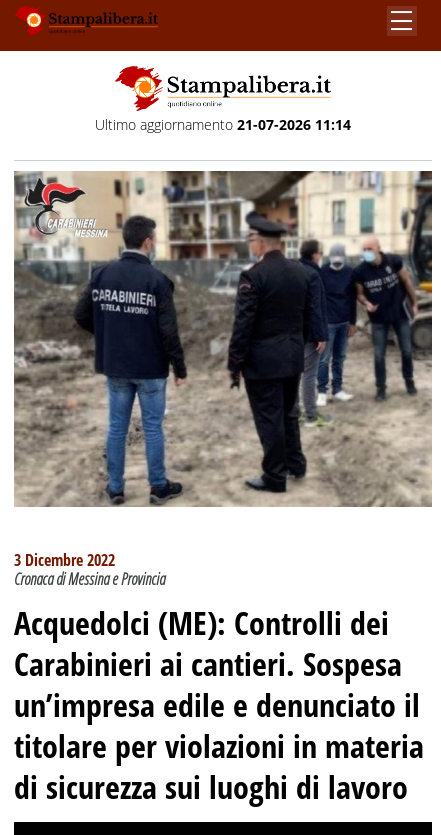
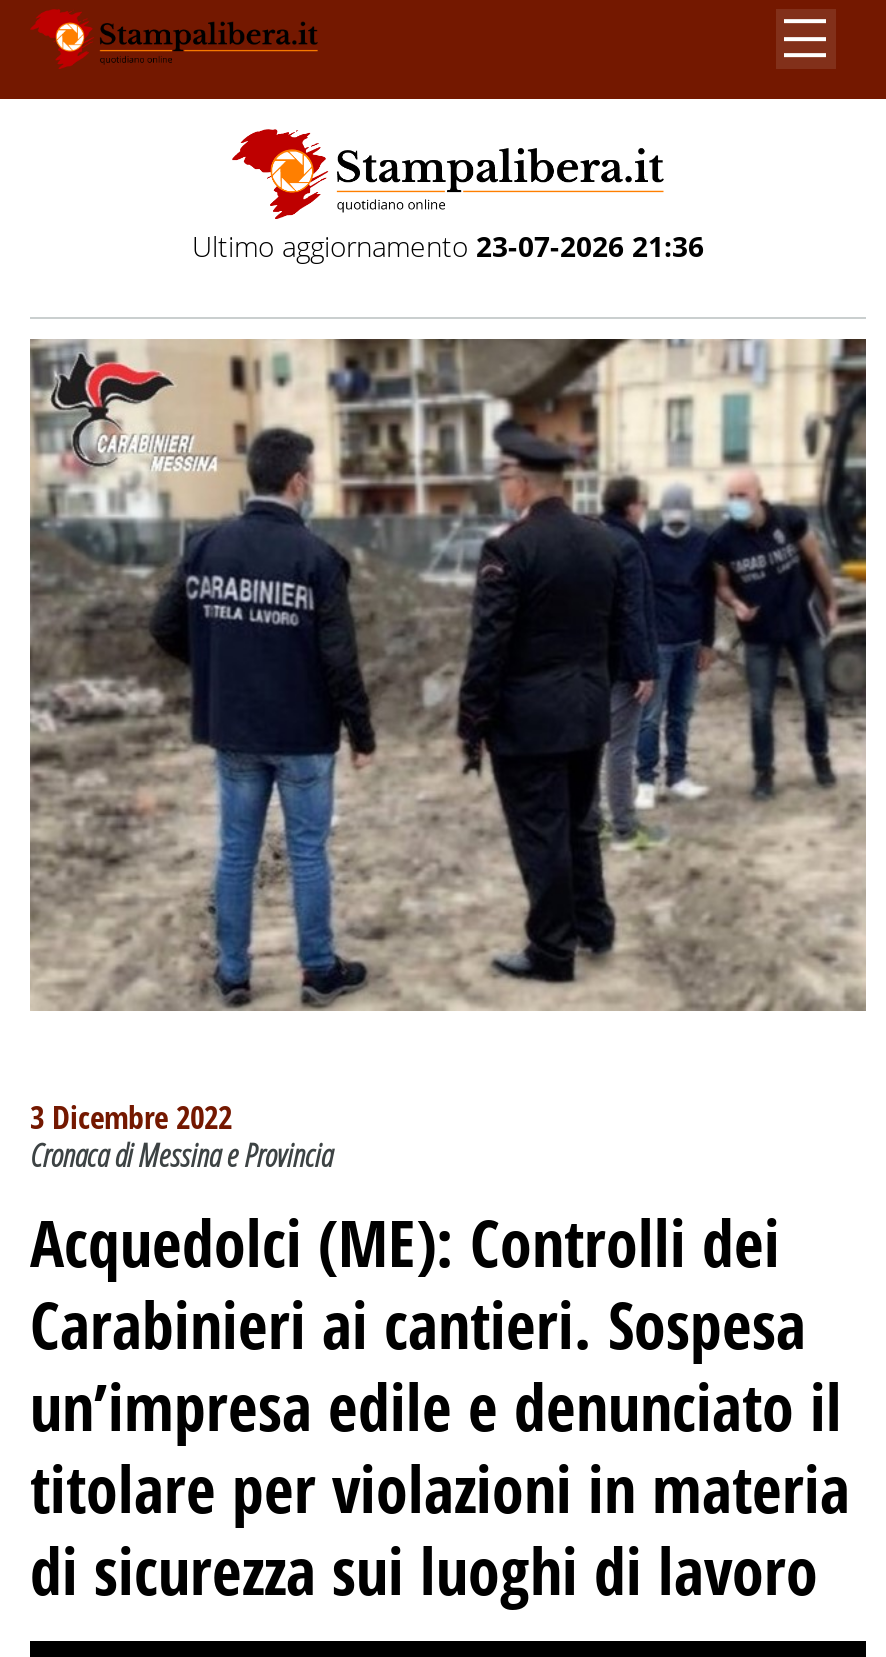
[95,115,351,134] Ultimo aggiornamento 21-07-2026 11:14 -> [192,227,704,265] Ultimo aggiornamento 23-07-2026 21:36

